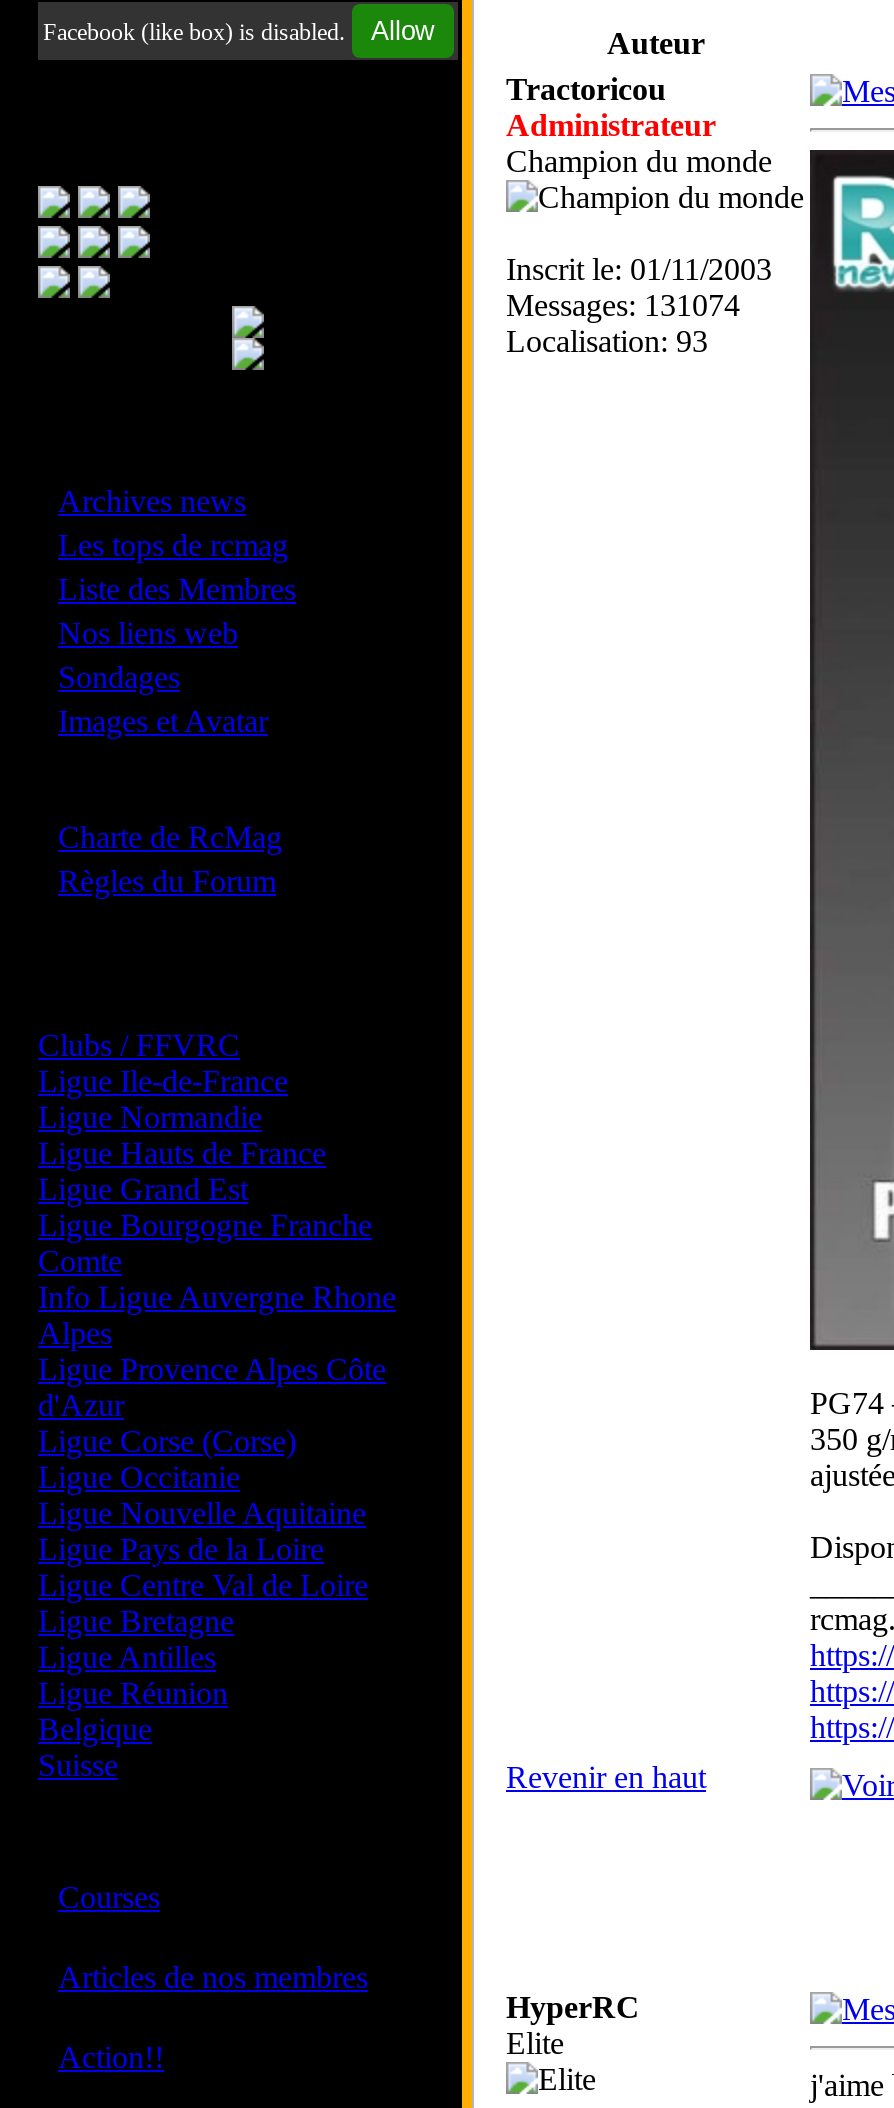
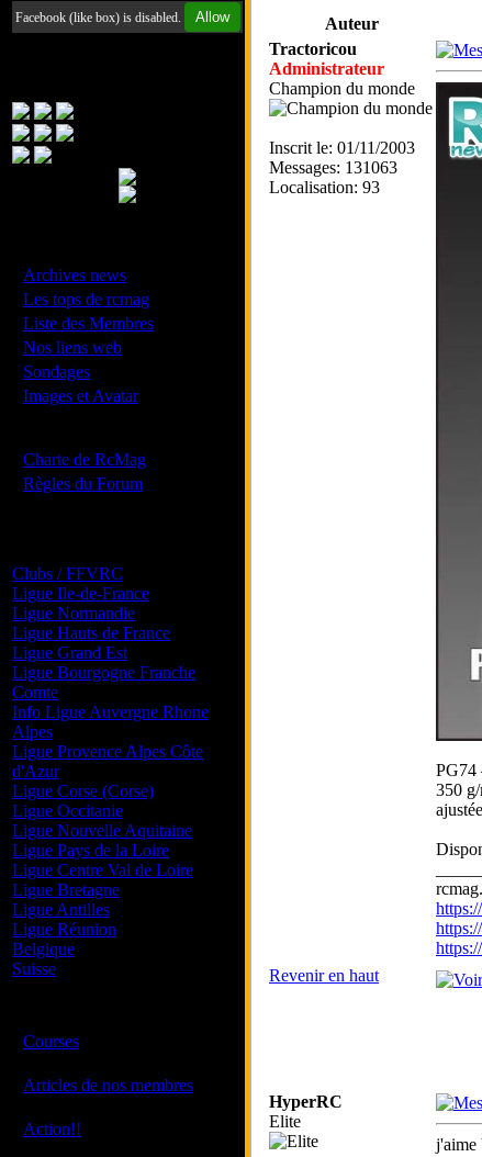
[506,288,740,322] Messages: 131074 -> [269,158,397,177] Messages: 131063

